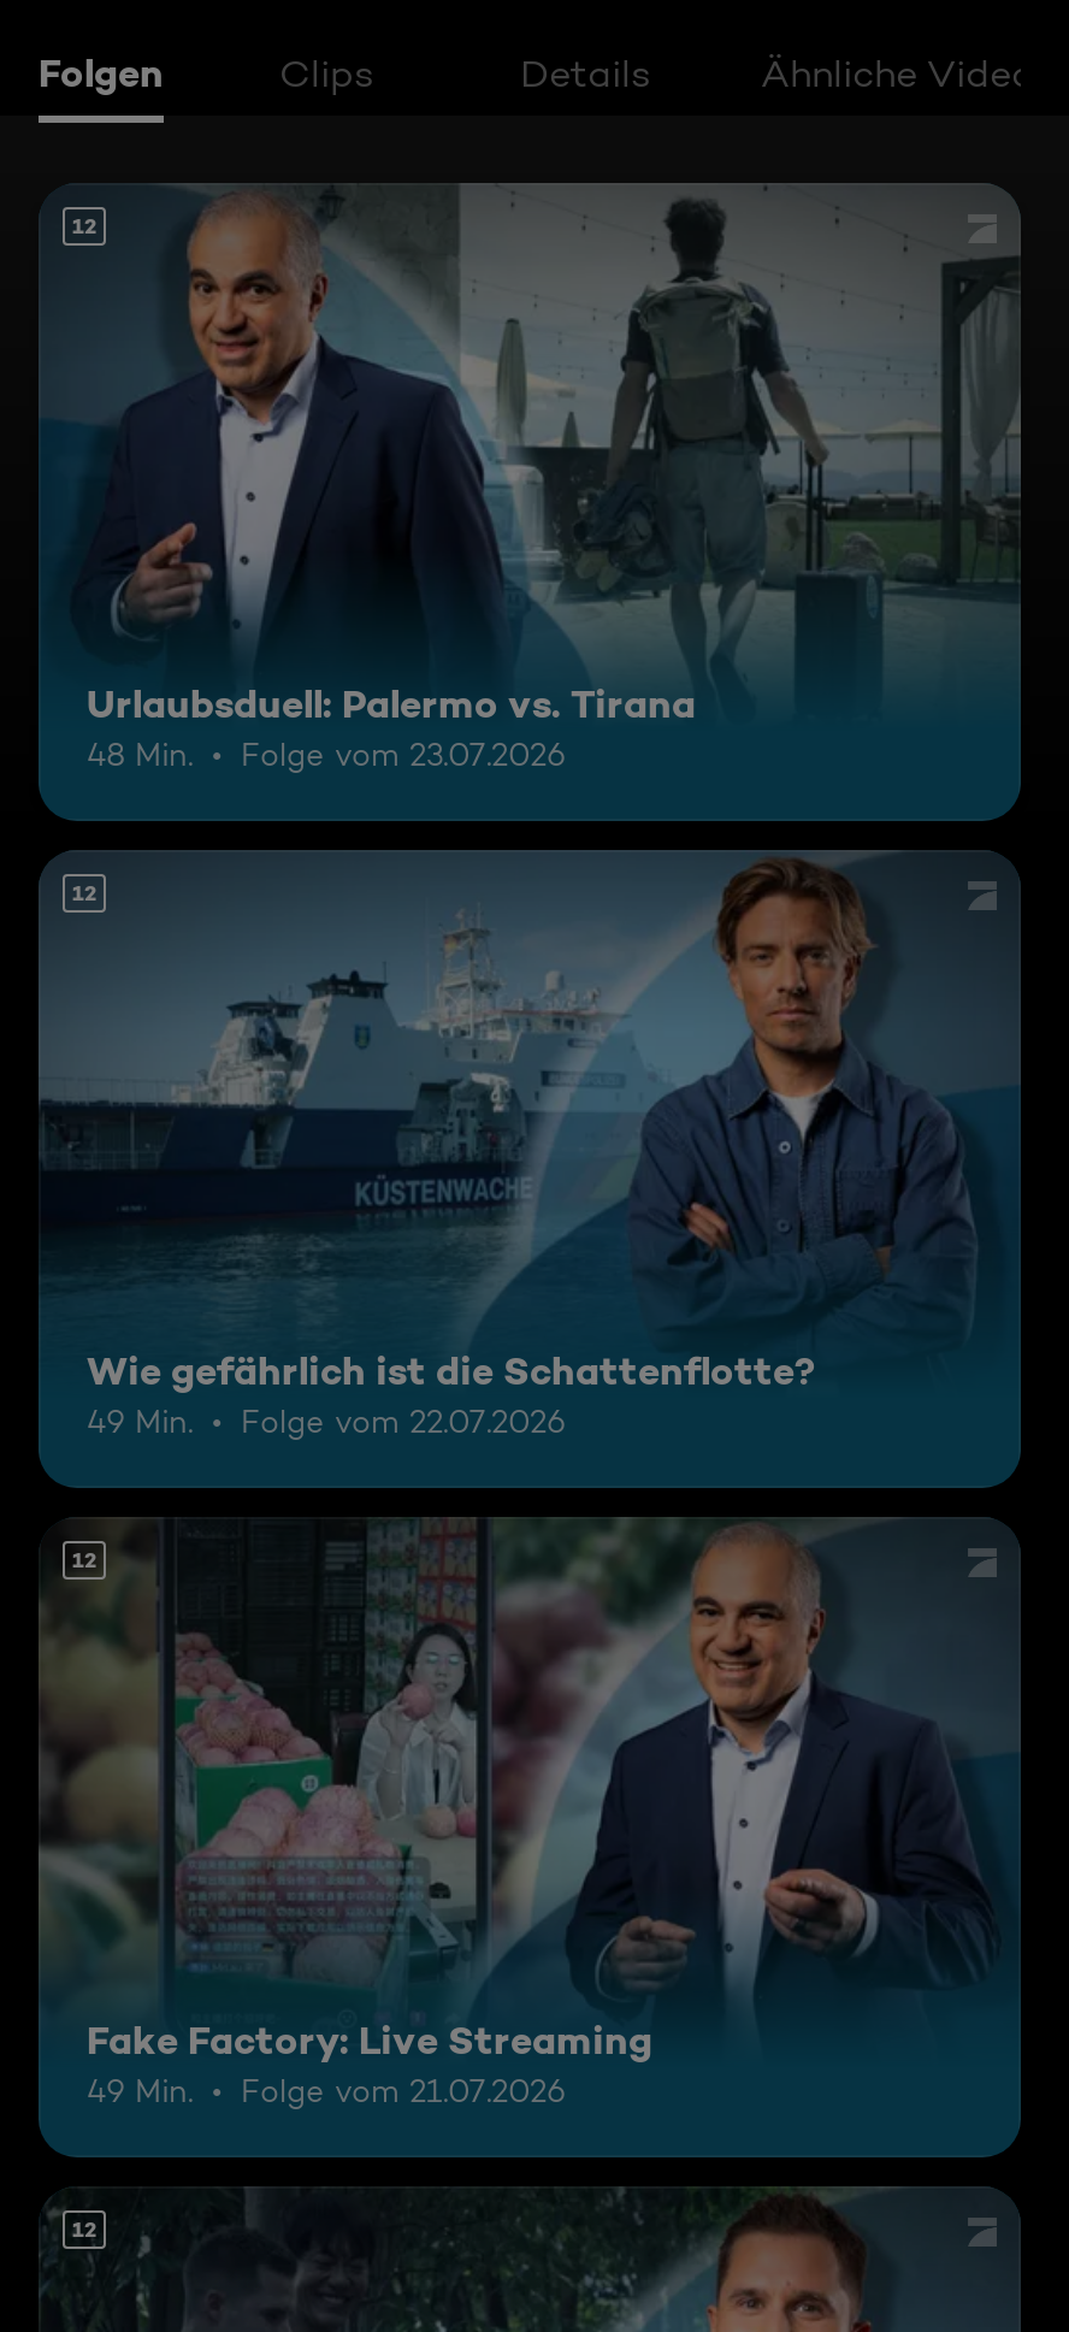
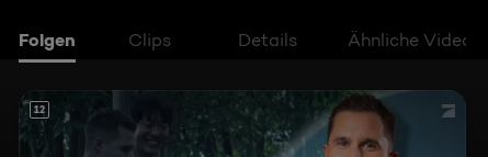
[39,181,1021,823] [image] | 12 -> none
[87,679,696,773] Urlaubsduell: Palermo vs. Tirana | 48 Min. | Folge vom 23.07.2026 -> none
[39,848,1021,1490] [image] | 12 -> none
[87,1347,816,1441] Wie gefährlich ist die Schattenflotte? | 49 Min. | Folge vom 22.07.2026 -> none
[39,1515,1021,2157] [image] | 12 -> none
[87,2014,652,2108] Fake Factory: Live Streaming | 49 Min. | Folge vom 21.07.2026 -> none

